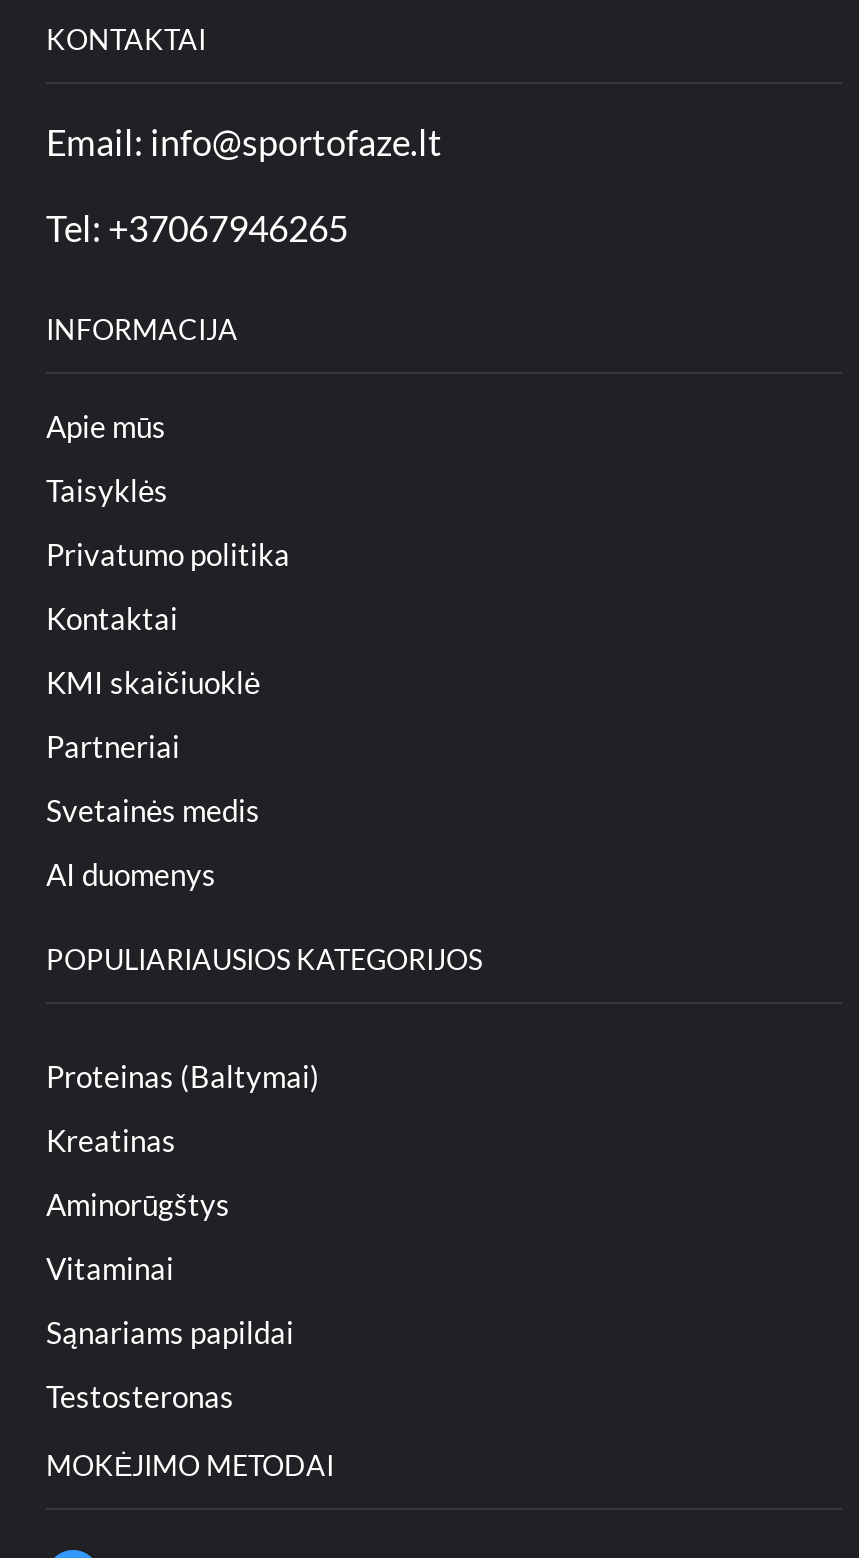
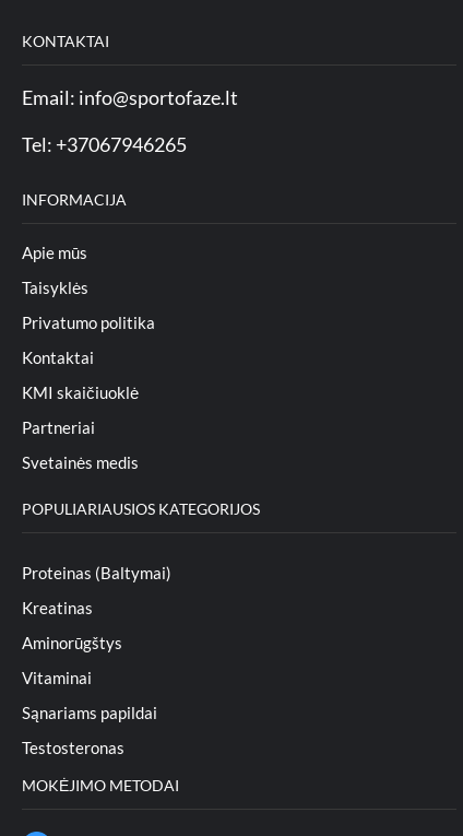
[46,856,216,892] AI duomenys -> none

